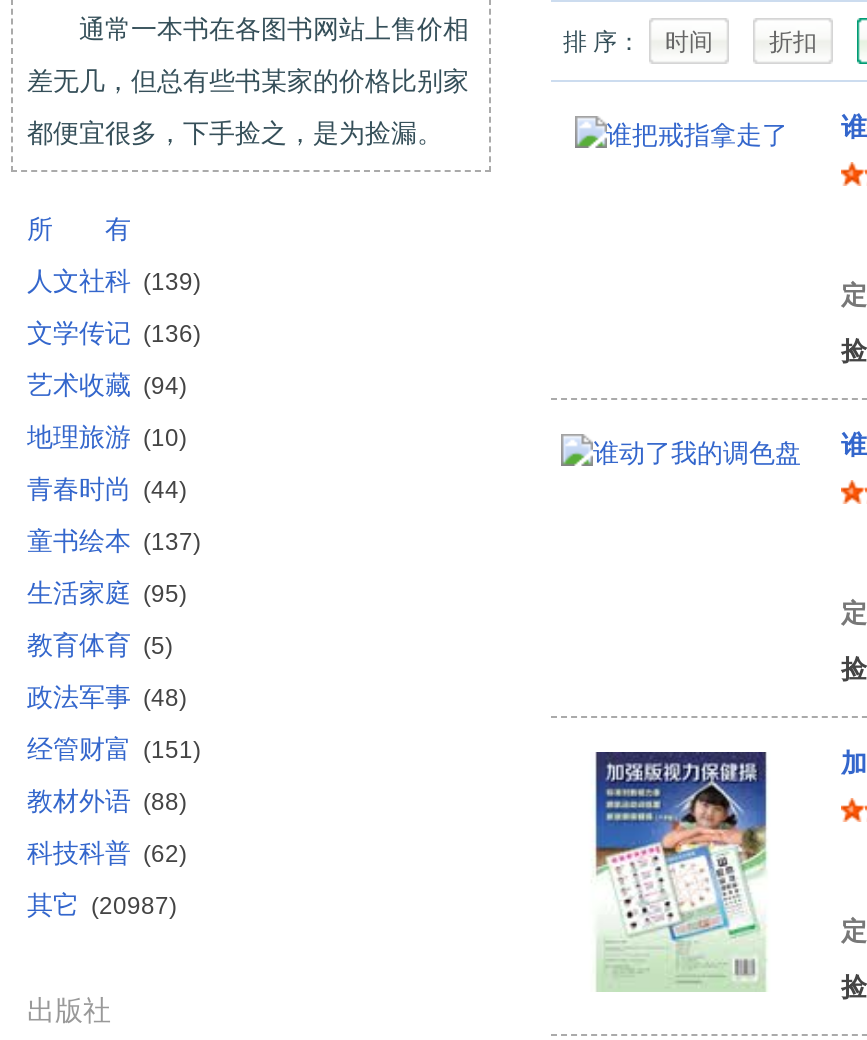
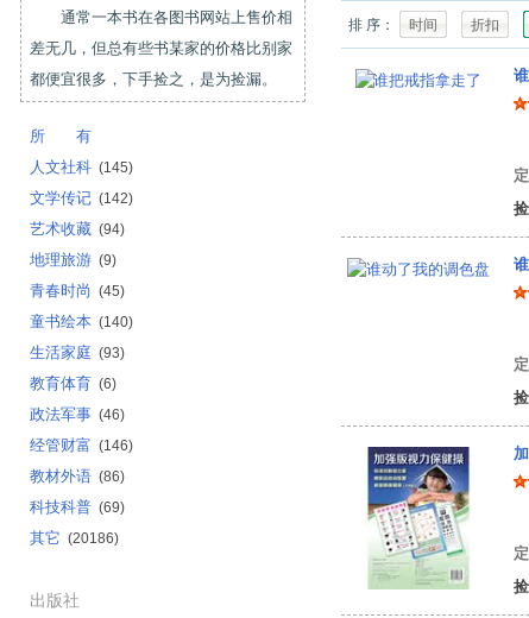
[27,266,201,296] 人文社科(139) -> [30,158,133,176] 人文社科(145)
[27,318,201,348] 文学传记(136) -> [30,189,133,207] 文学传记(142)
[27,422,187,452] 地理旅游(10) -> [30,251,116,269] 地理旅游(9)
[27,474,187,504] 青春时尚(44) -> [30,282,125,299] 青春时尚(45)
[27,526,201,556] 童书绘本(137) -> [30,313,133,330] 童书绘本(140)
[27,578,187,608] 生活家庭(95) -> [30,343,125,361] 生活家庭(93)
[27,630,173,660] 教育体育(5) -> [30,374,116,392] 教育体育(6)
[27,682,187,712] 政法军事(48) -> [30,405,125,423] 政法军事(46)
[27,734,201,764] 经管财富(151) -> [30,436,133,454] 经管财富(146)
[27,786,187,816] 教材外语(88) -> [30,467,125,485] 教材外语(86)
[27,838,187,868] 科技科普(62) -> [30,498,125,516] 科技科普(69)
[27,890,177,920] 其它(20987) -> [30,529,119,547] 其它(20186)

